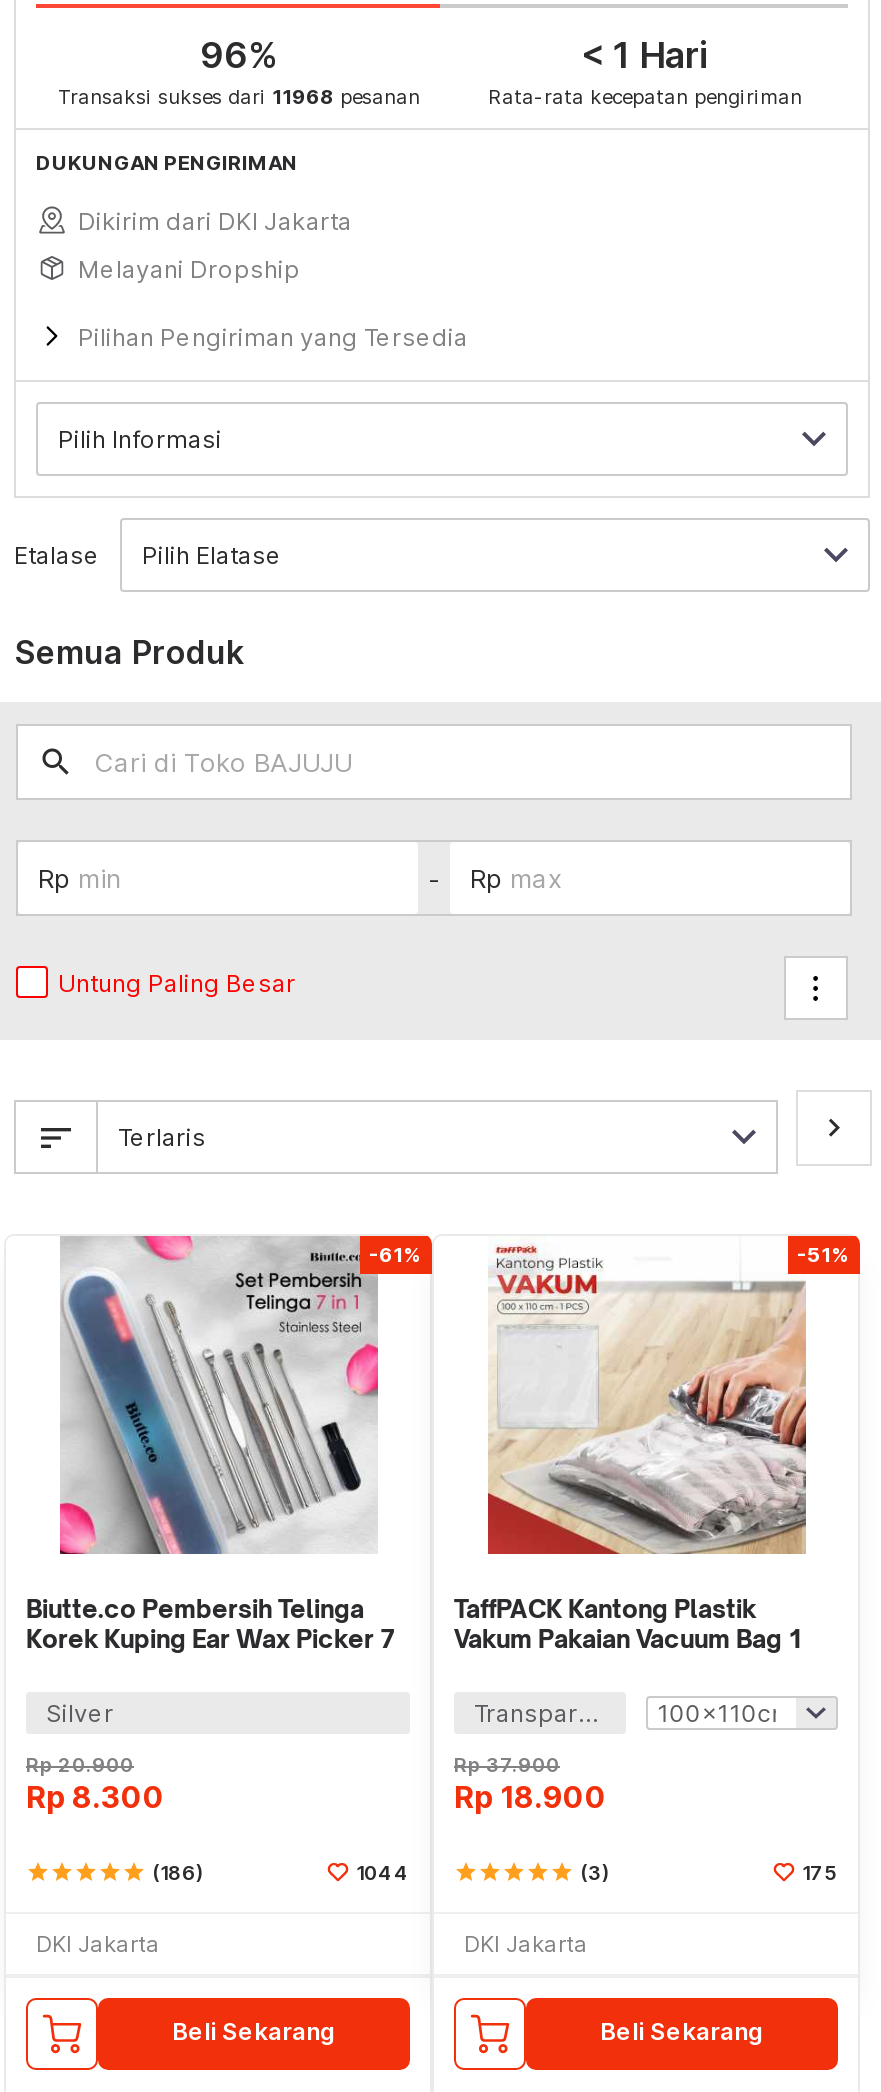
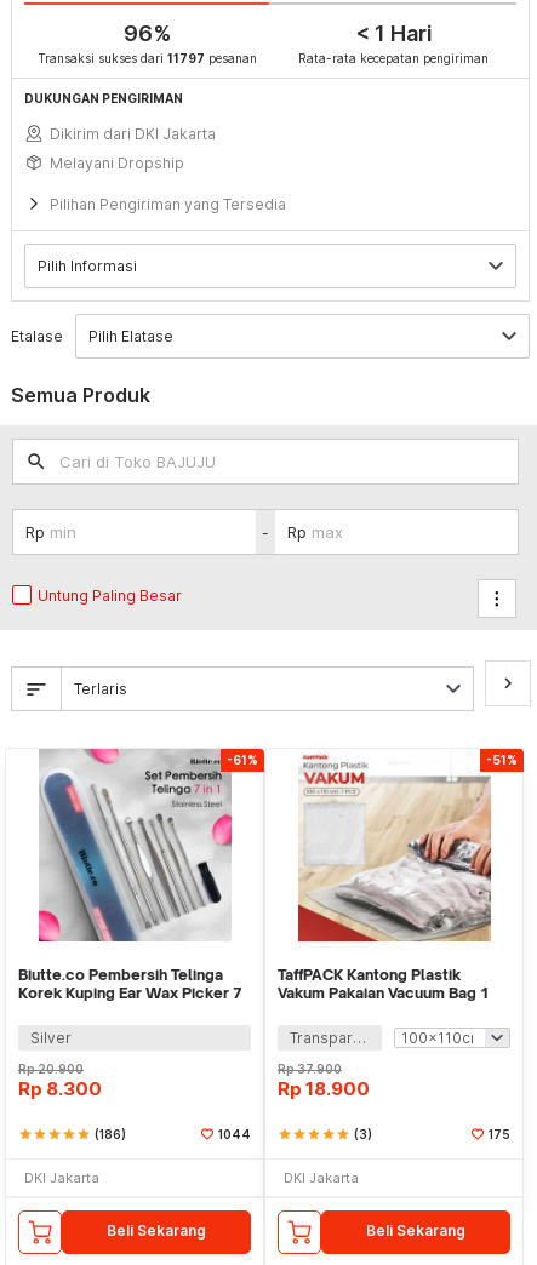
[58,84,420,108] Transaksi sukses dari 11968 pesanan -> [38,51,257,65] Transaksi sukses dari 11797 pesanan

